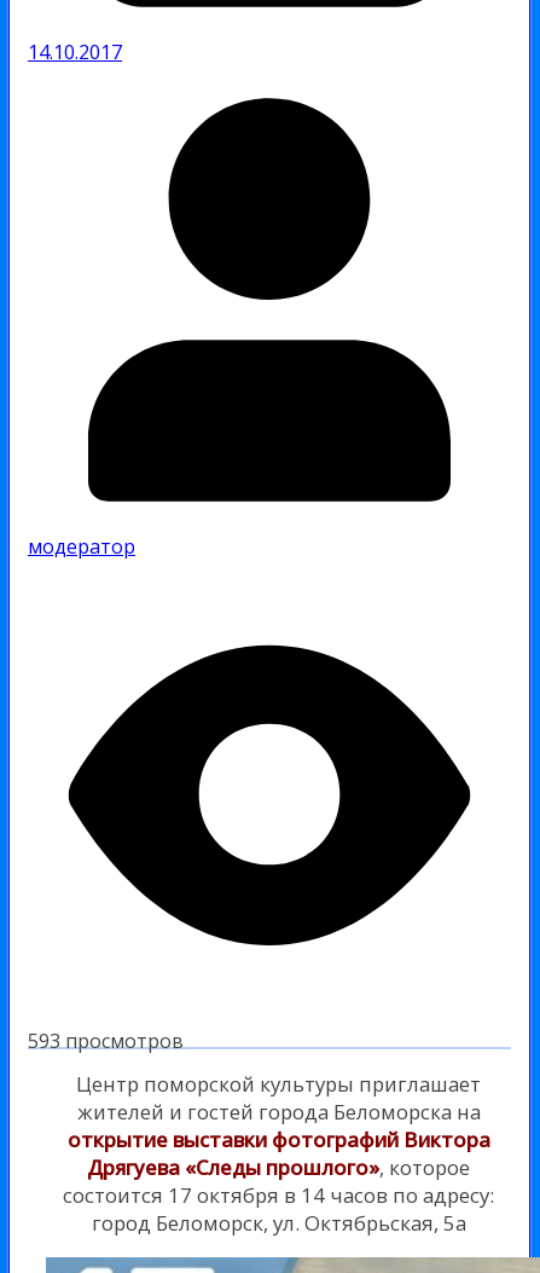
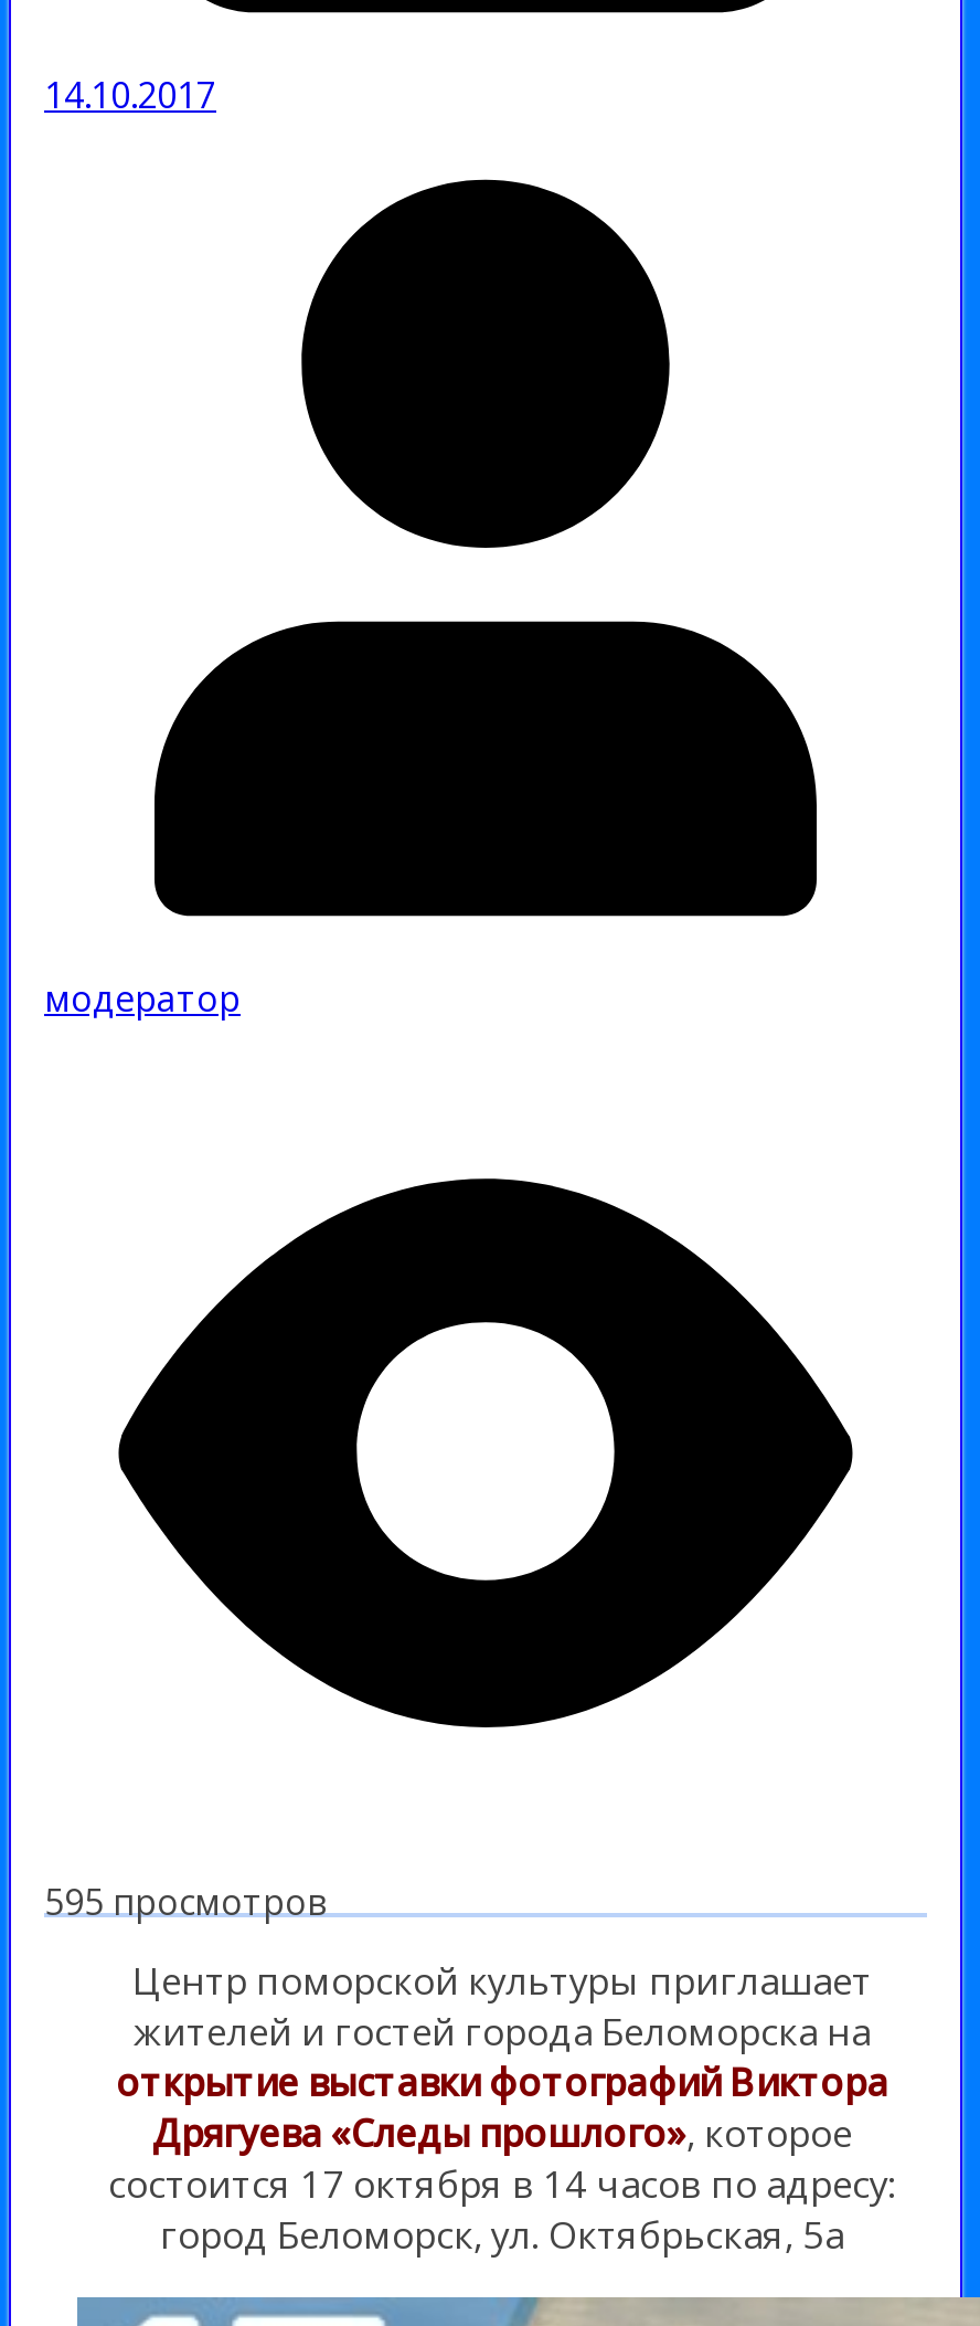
[28,1028,184,1054] 593 просмотров -> [44,1878,329,1927] 595 просмотров

